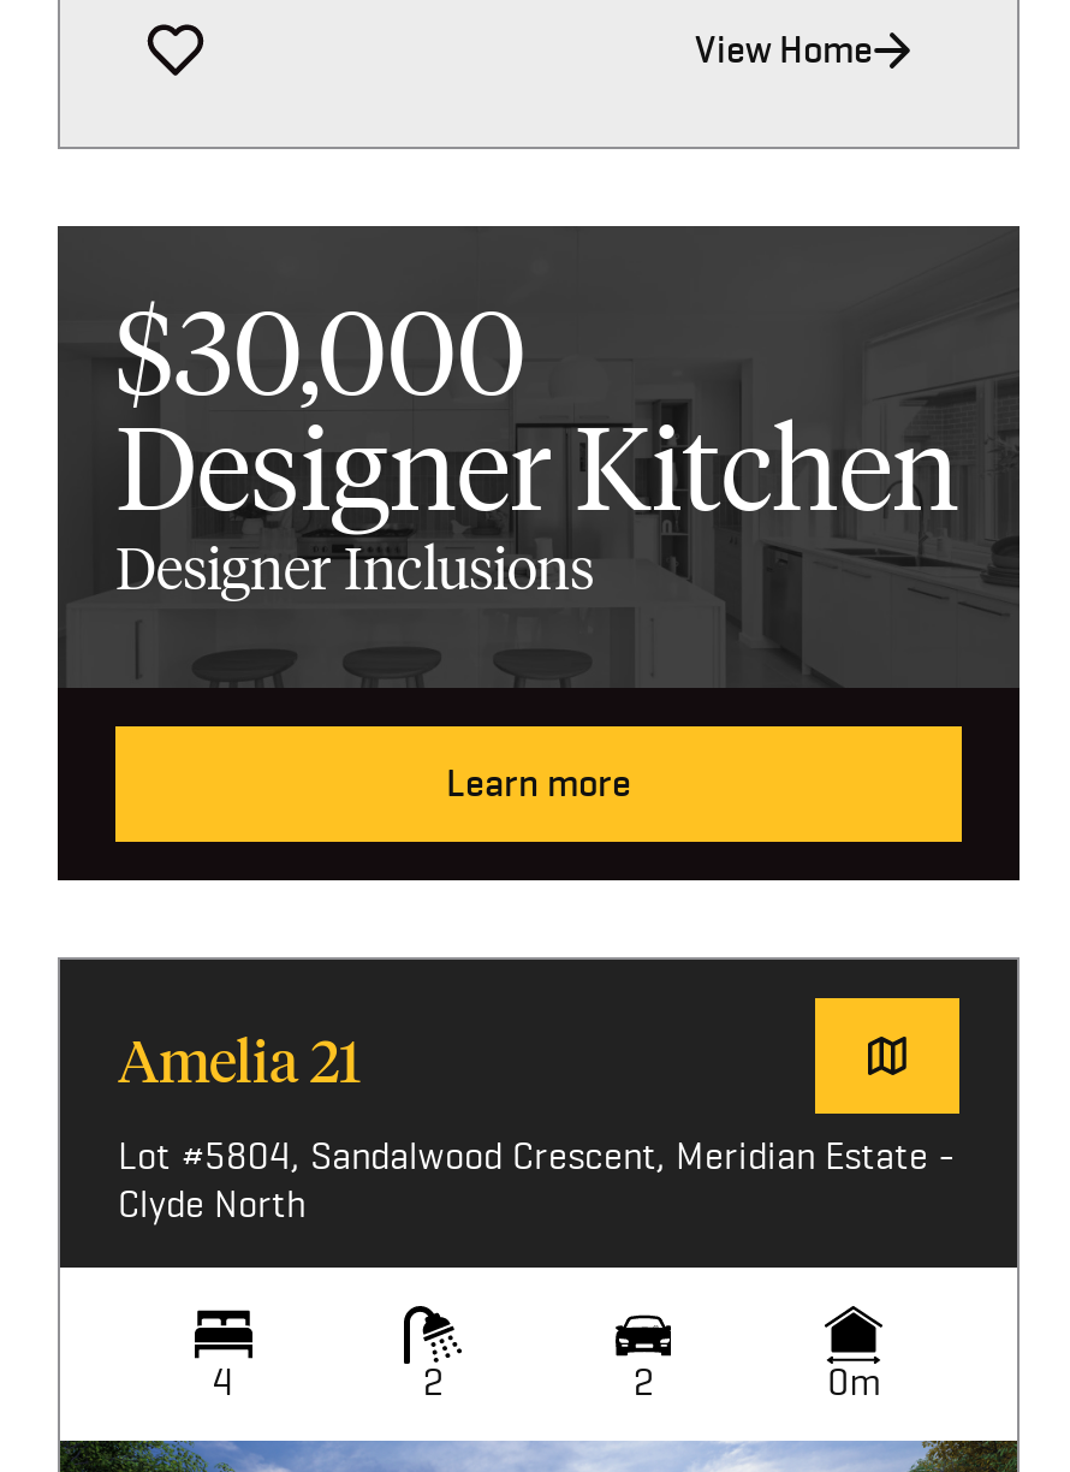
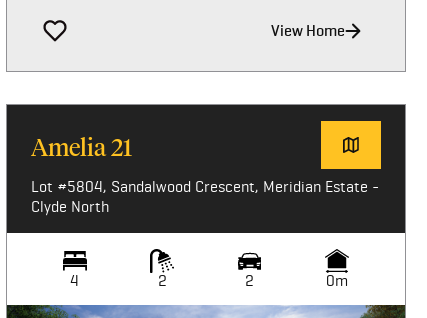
[58,241,1020,880] [image] | $30,000 | Designer Kitchen | Designer Inclusions -> none
[446,760,631,806] Learn more -> none

